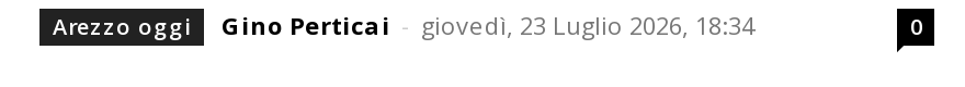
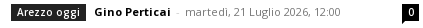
[222,8,754,41] Gino Perticai - giovedì, 23 Luglio 2026, 18:34 -> [94,4,341,19] Gino Perticai - martedì, 21 Luglio 2026, 12:00

